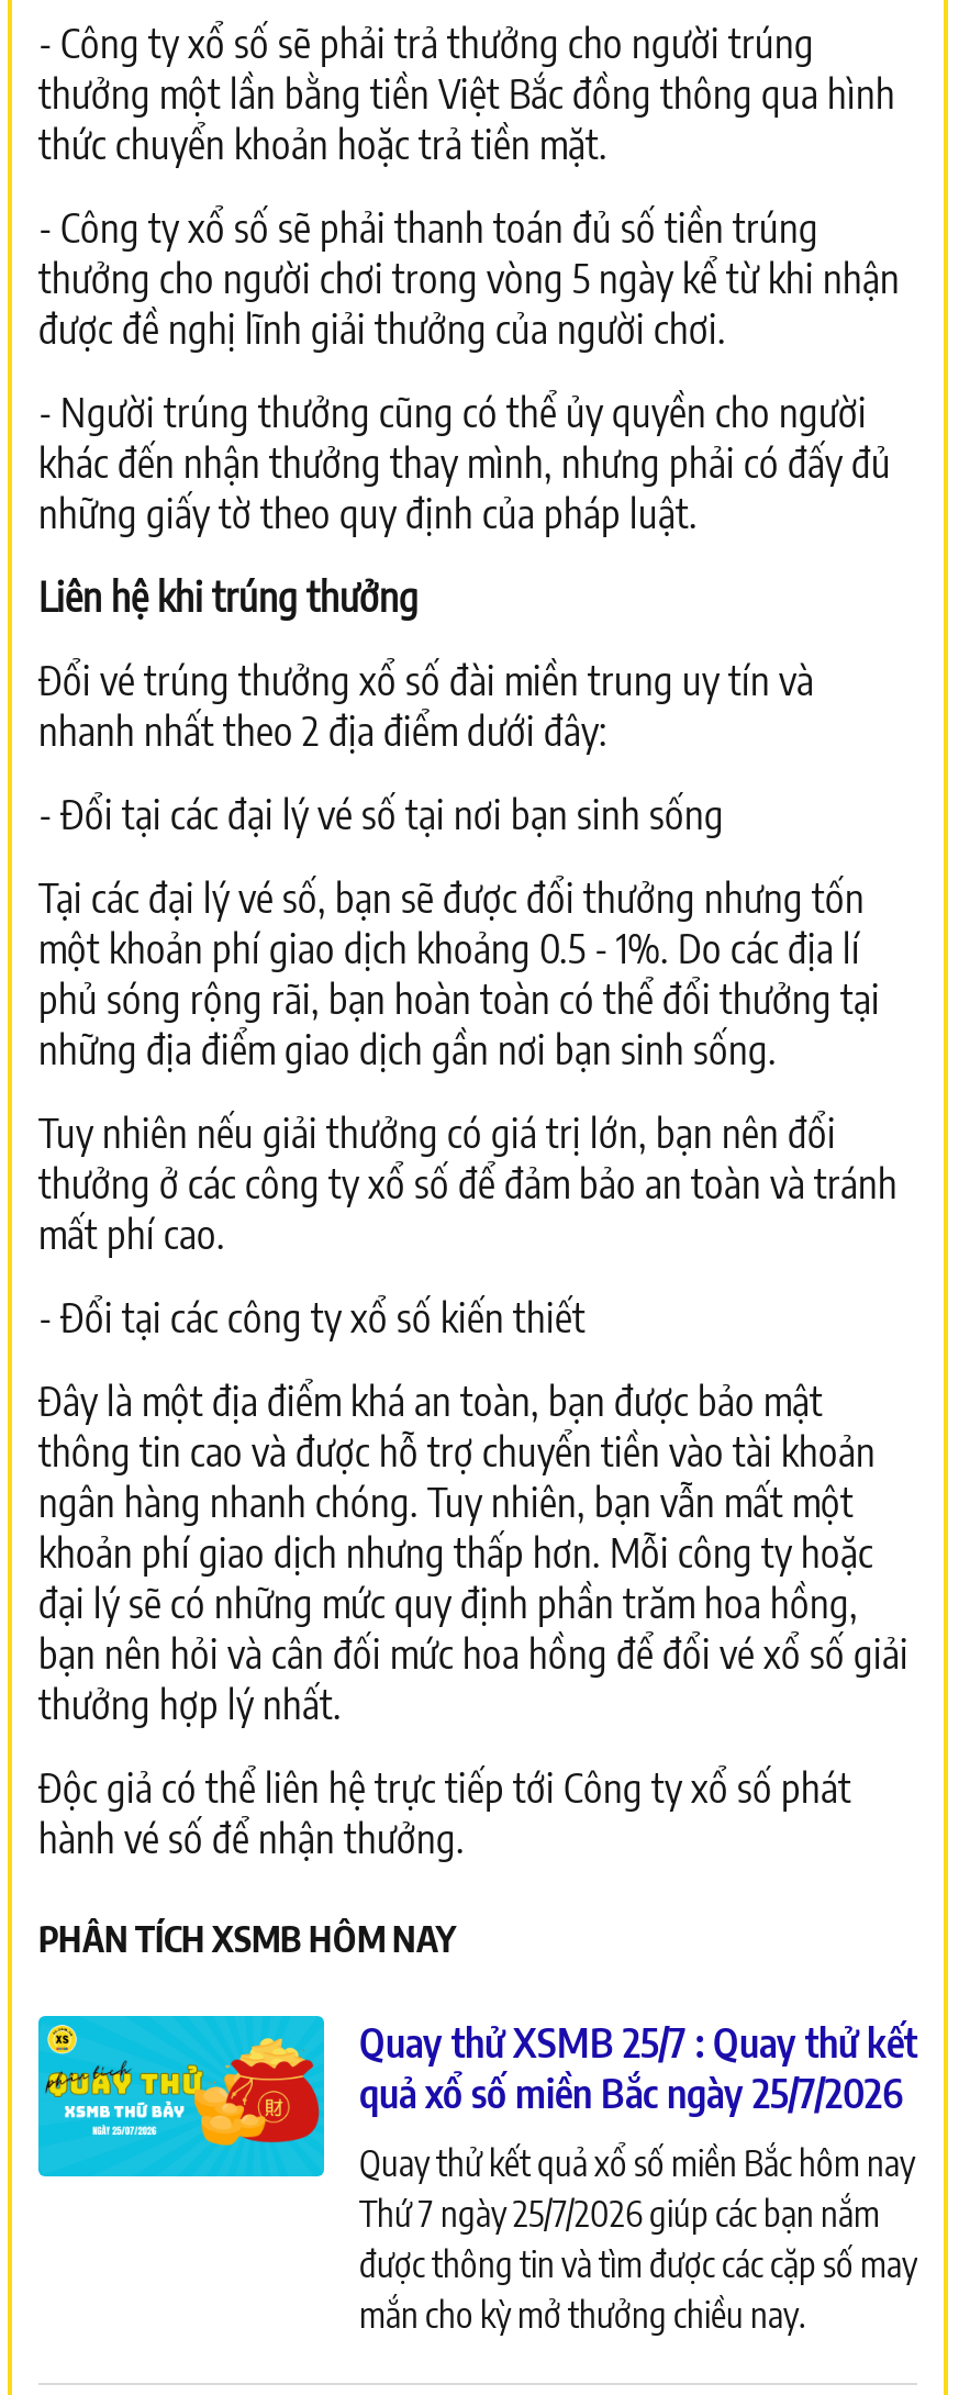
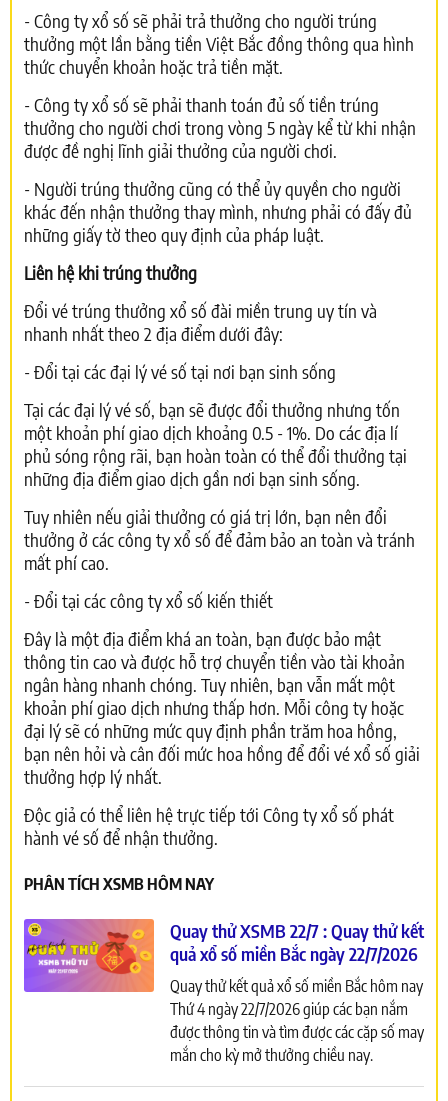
[36,2014,917,2179] [image] | Quay thử XSMB 25/7 : Quay thử kết -> [23,918,424,993] [image] | Quay thử XSMB 22/7 : Quay thử kết
[359,2067,904,2117] quả xổ số miền Bắc ngày 25/7/2026 -> [170,942,418,965] quả xổ số miền Bắc ngày 22/7/2026
[359,2192,880,2236] Thứ 7 ngày 25/7/2026 giúp các bạn nắm -> [170,999,408,1019] Thứ 4 ngày 22/7/2026 giúp các bạn nắm

